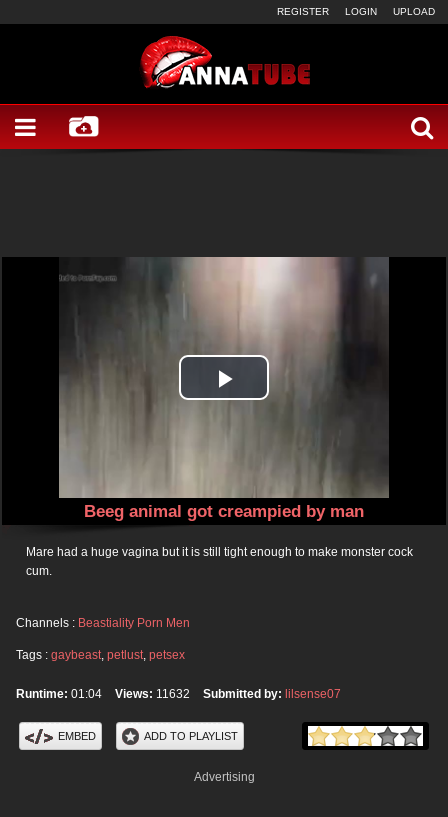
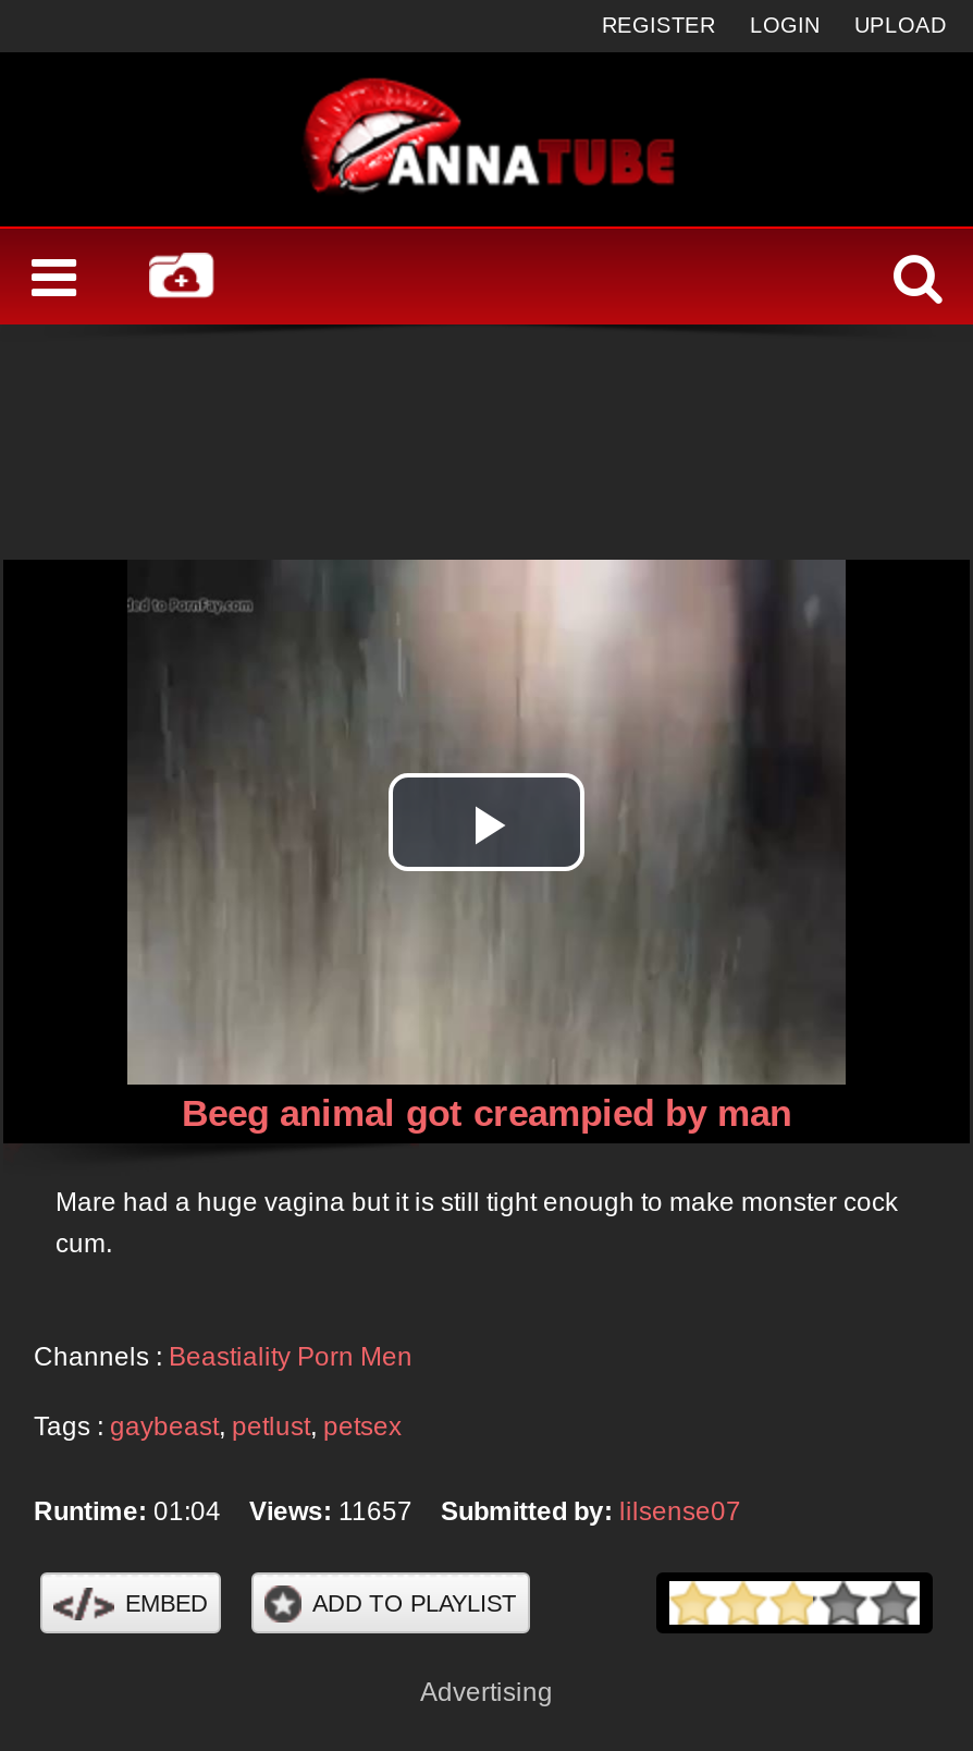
[16,687,341,701] Runtime: 01:04 Views: 11632 Submitted by: lilsense07 -> [34,1496,741,1526] Runtime: 01:04 Views: 11657 Submitted by: lilsense07

